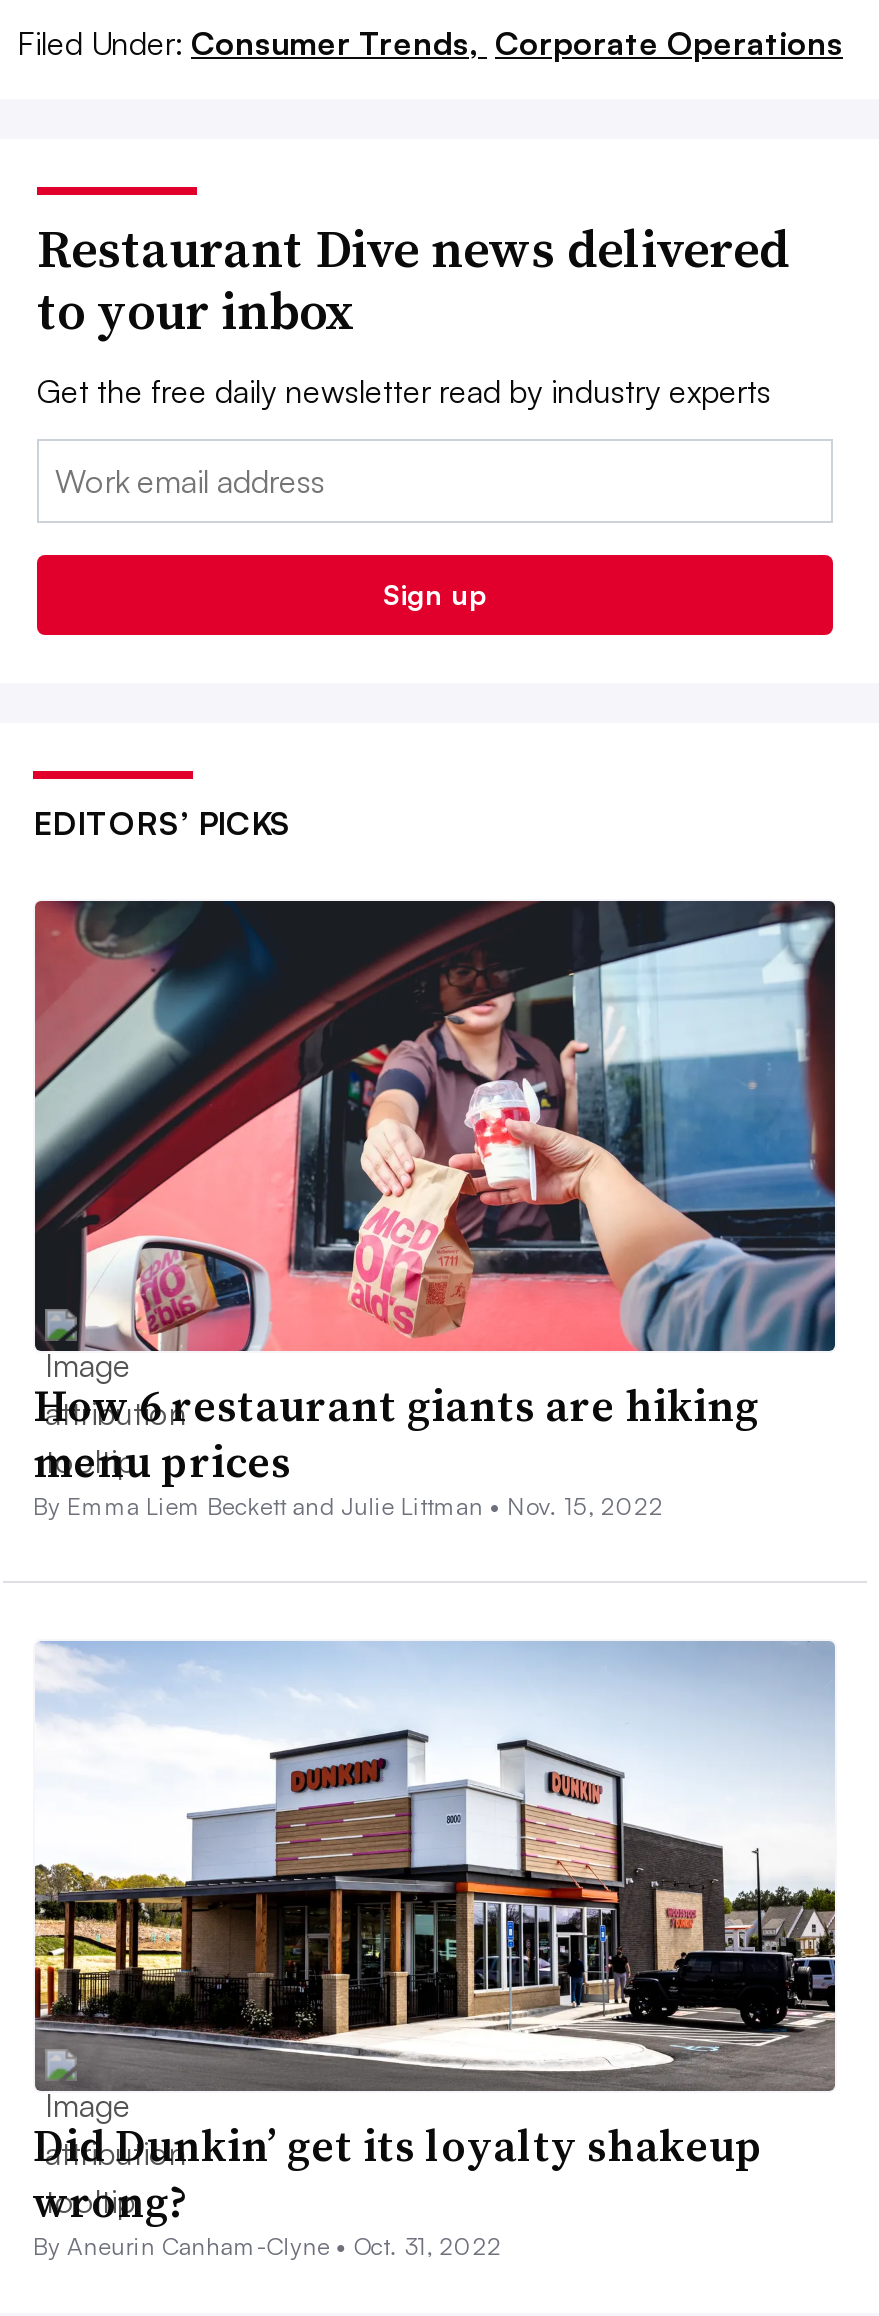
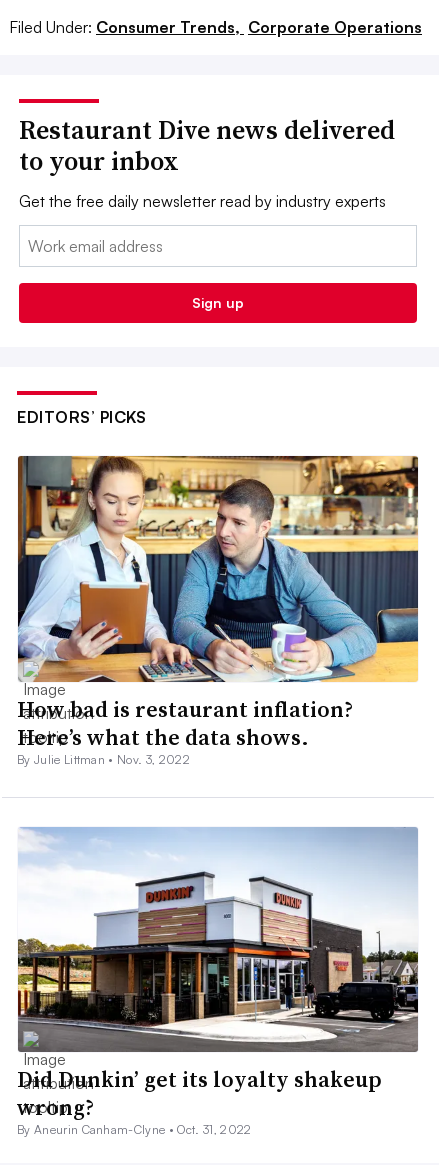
[33,899,837,1522] [image] | How 6 restaurant giants are hiking | menu prices | By Emma Liem Beckett and Julie Littman • Nov. 15, 2022 -> [17,455,419,767] [image] | How bad is restaurant inflation? | Here’s what the data shows. | By Julie Littman • Nov. 3, 2022

